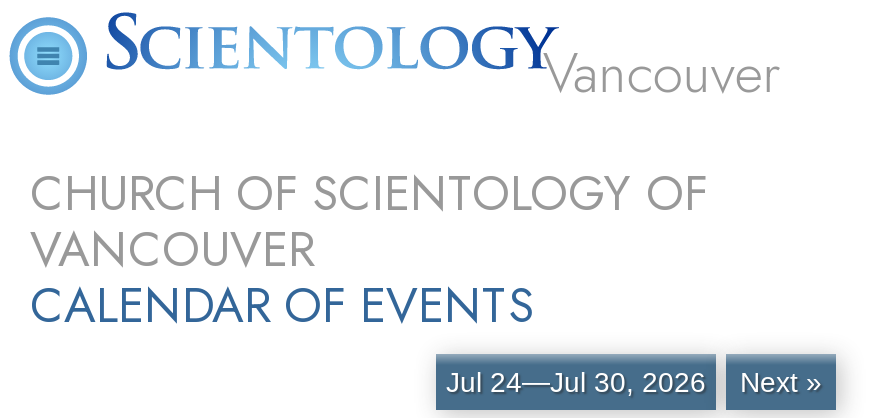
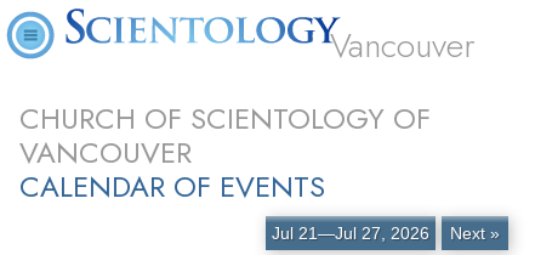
[446,366,822,398] Jul 24—Jul 30, 2026 Next » -> [272,223,500,243] Jul 21—Jul 27, 2026 Next »

